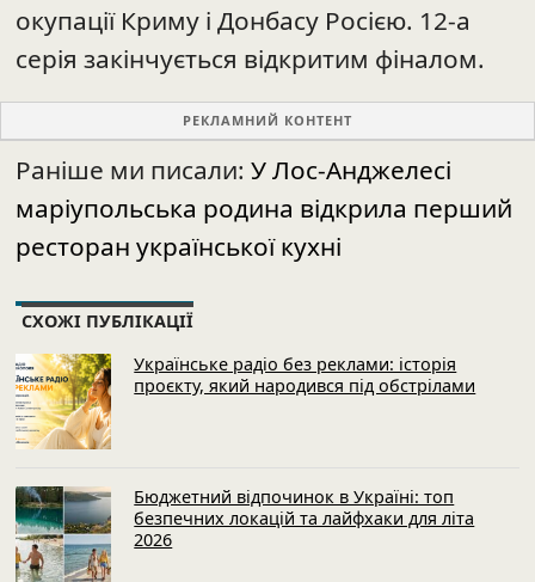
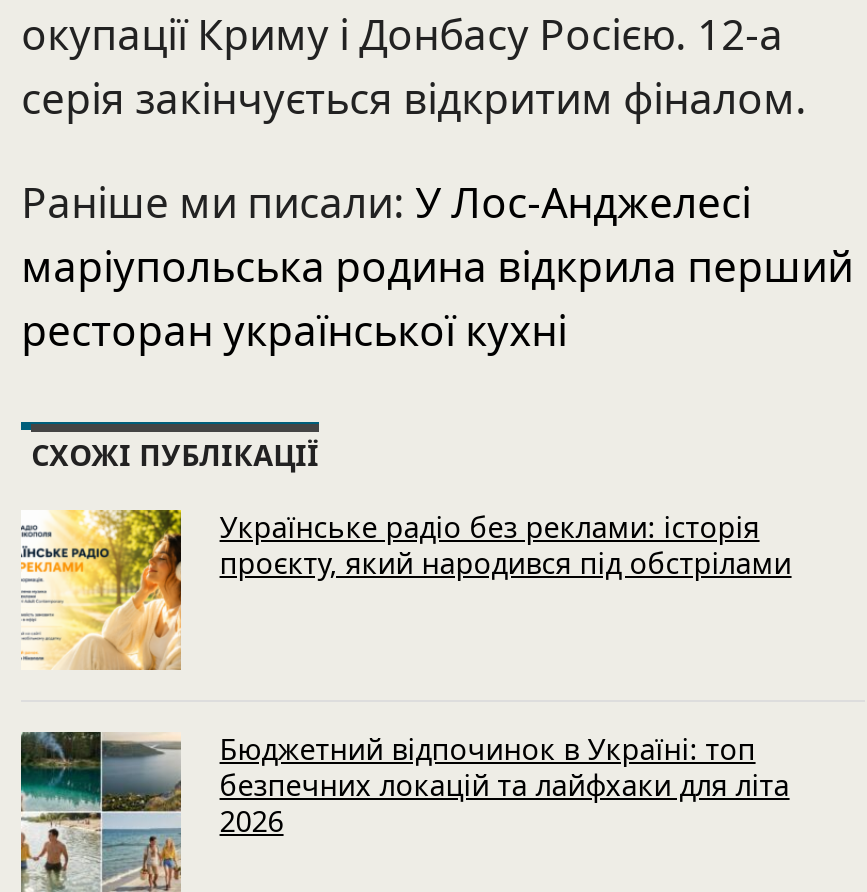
[183,111,352,129] РЕКЛАМНИЙ КОНТЕНТ -> none

